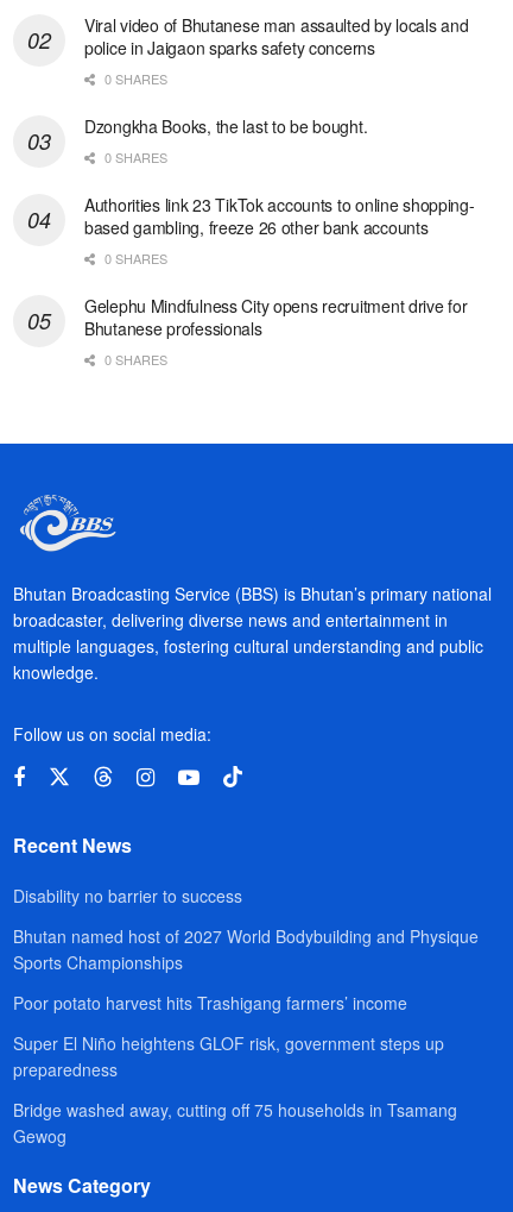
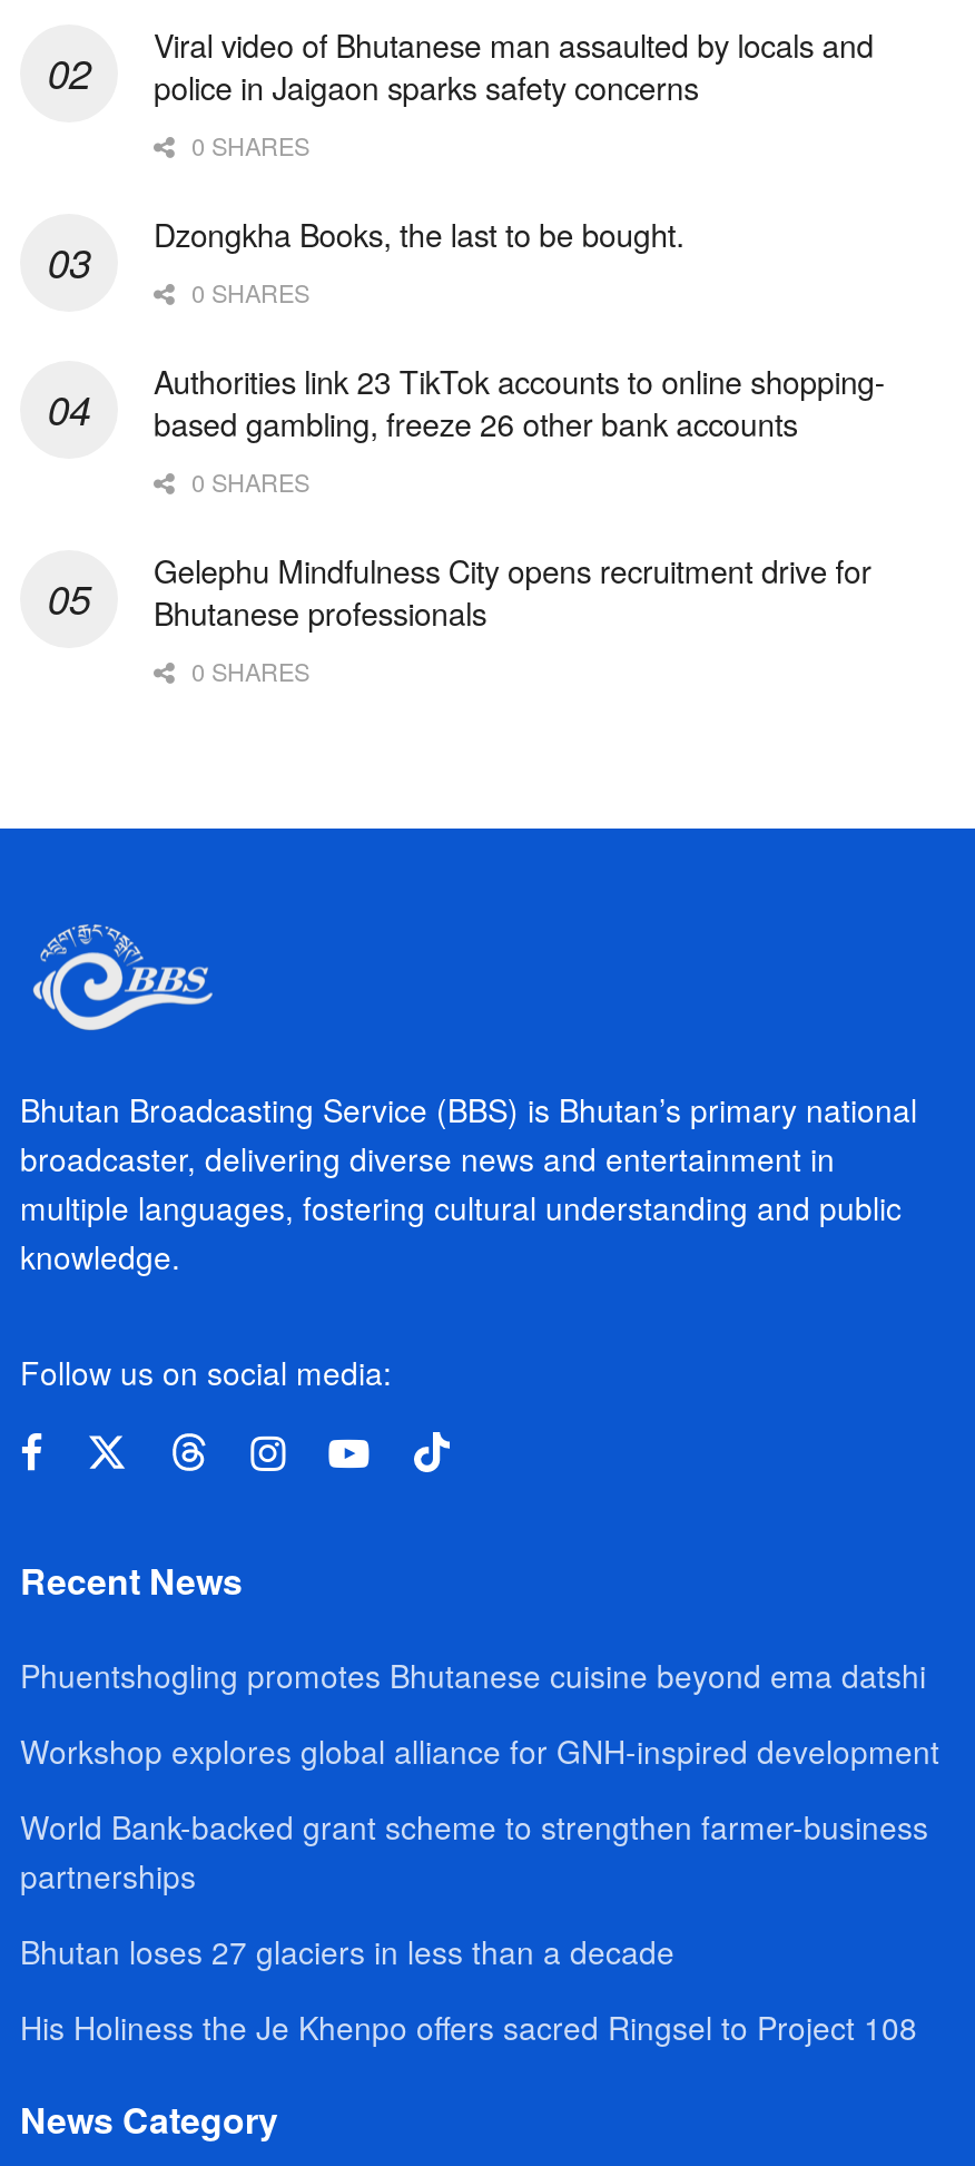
[13,883,242,907] Disability no barrier to success -> [20,1652,926,1697] Phuentshogling promotes Bhutanese cuisine beyond ema datshi
[13,924,479,974] Bhutan named host of 2027 World Bodybuilding and Physique | Sports Championships -> [20,1728,939,1772] Workshop explores global alliance for GNH-inspired development
[13,991,407,1014] Poor potato harvest hits Trashigang farmers’ income -> [20,1804,928,1897] World Bank-backed grant scheme to strengthen farmer-business | partnerships
[13,1031,444,1081] Super El Niño heightens GLOF risk, government steps up | preparedness -> [20,1928,674,1973] Bhutan loses 27 glaciers in less than a decade
[13,1098,457,1148] Bridge washed away, cutting off 75 households in Tsamang | Gewog -> [20,2004,917,2049] His Holiness the Je Khenpo offers sacred Ringsel to Project 108

